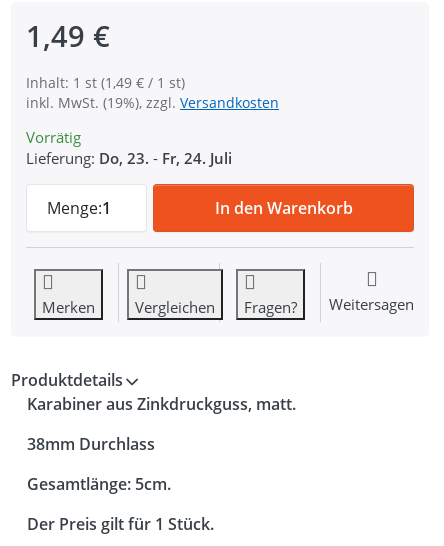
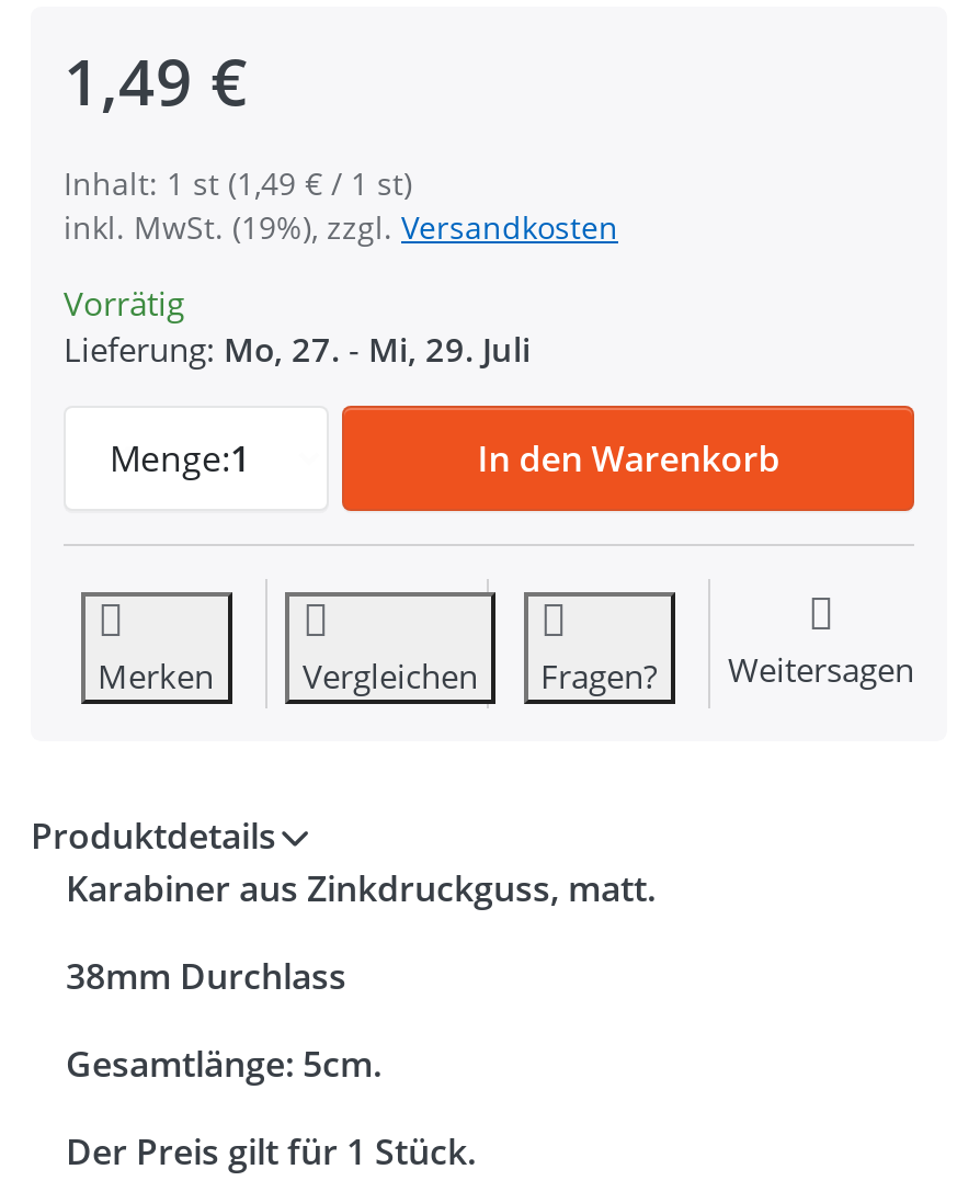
[26,148,232,168] Lieferung: Do, 23. - Fr, 24. Juli -> [64,327,531,371] Lieferung: Mo, 27. - Mi, 29. Juli

